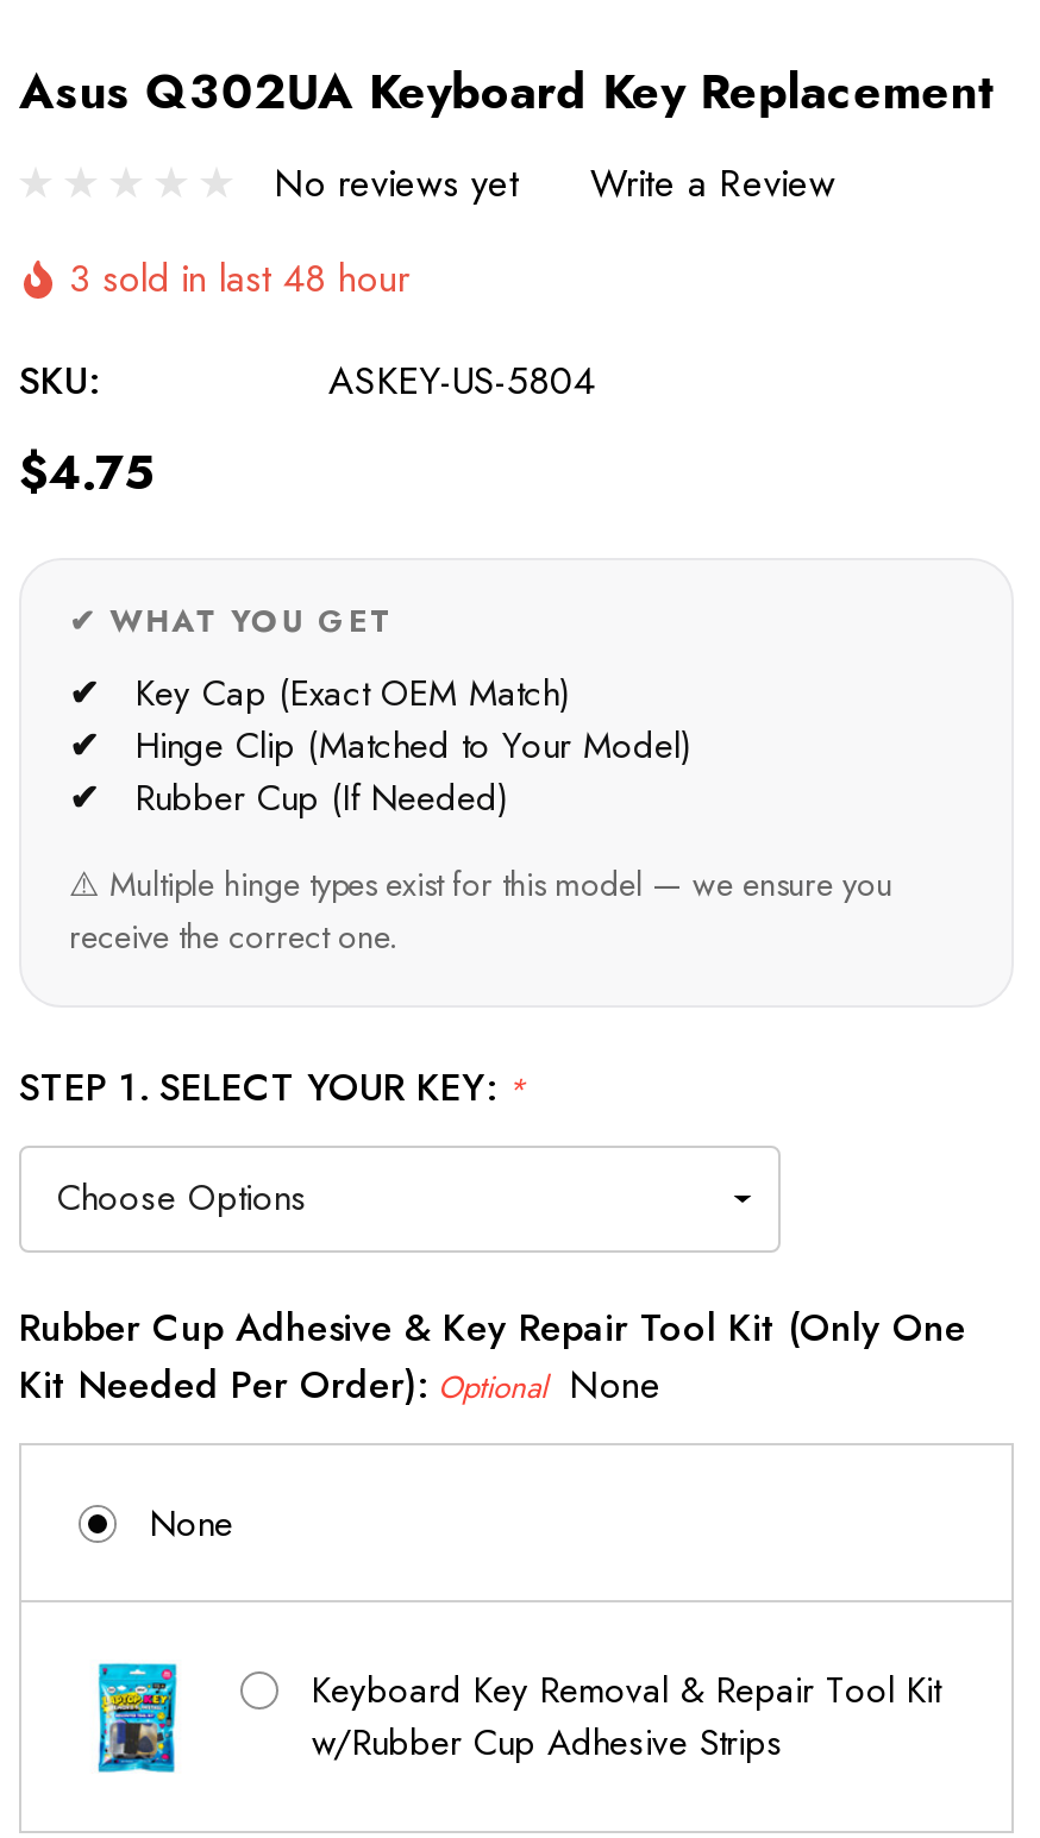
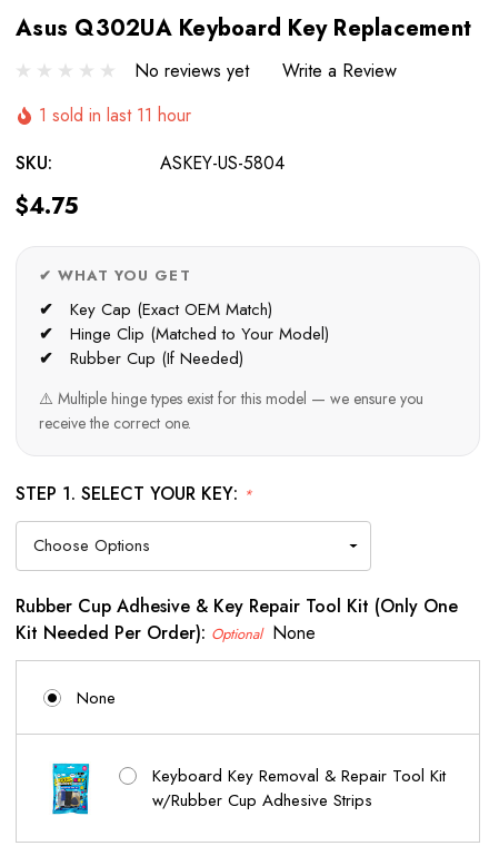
[69,252,409,307] 3 sold in last 48 hour -> [39,103,191,128] 1 sold in last 11 hour

